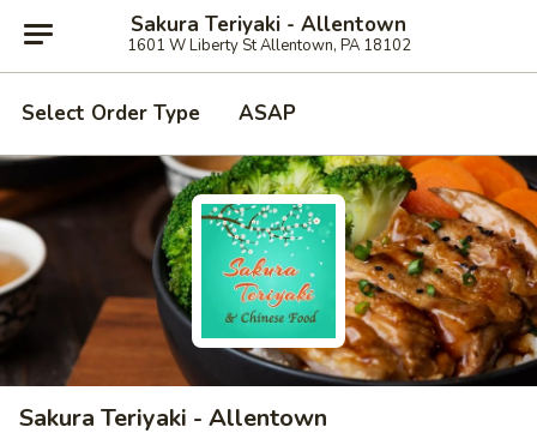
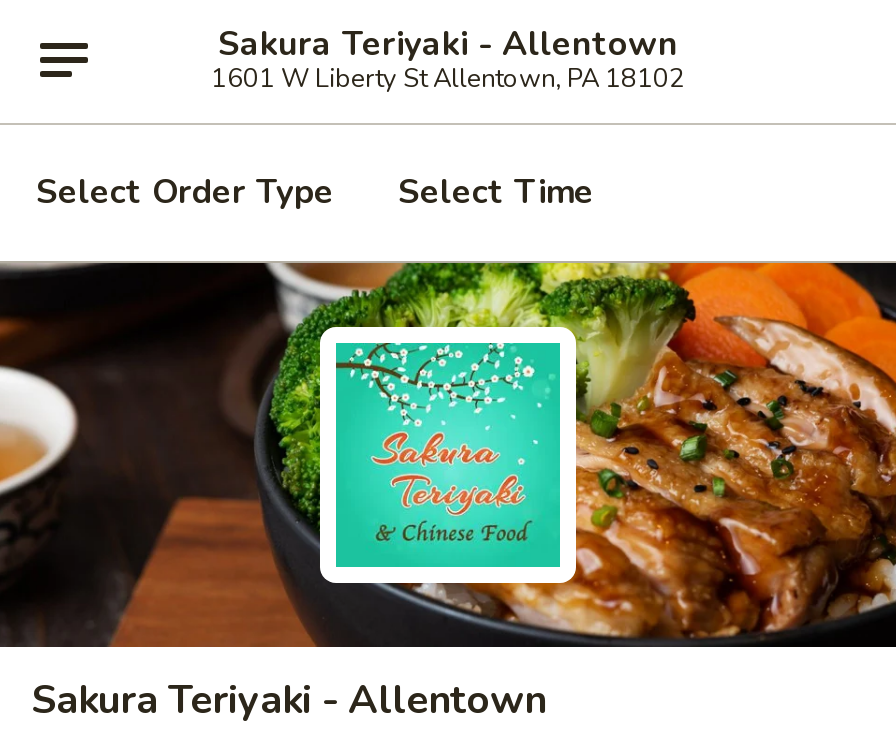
[239,100,296,127] ASAP -> [398,169,594,215] Select Time

